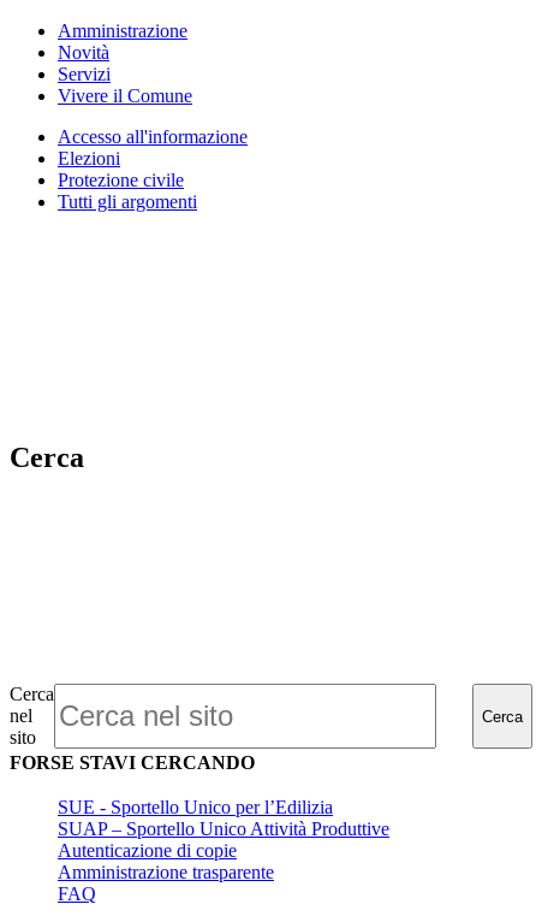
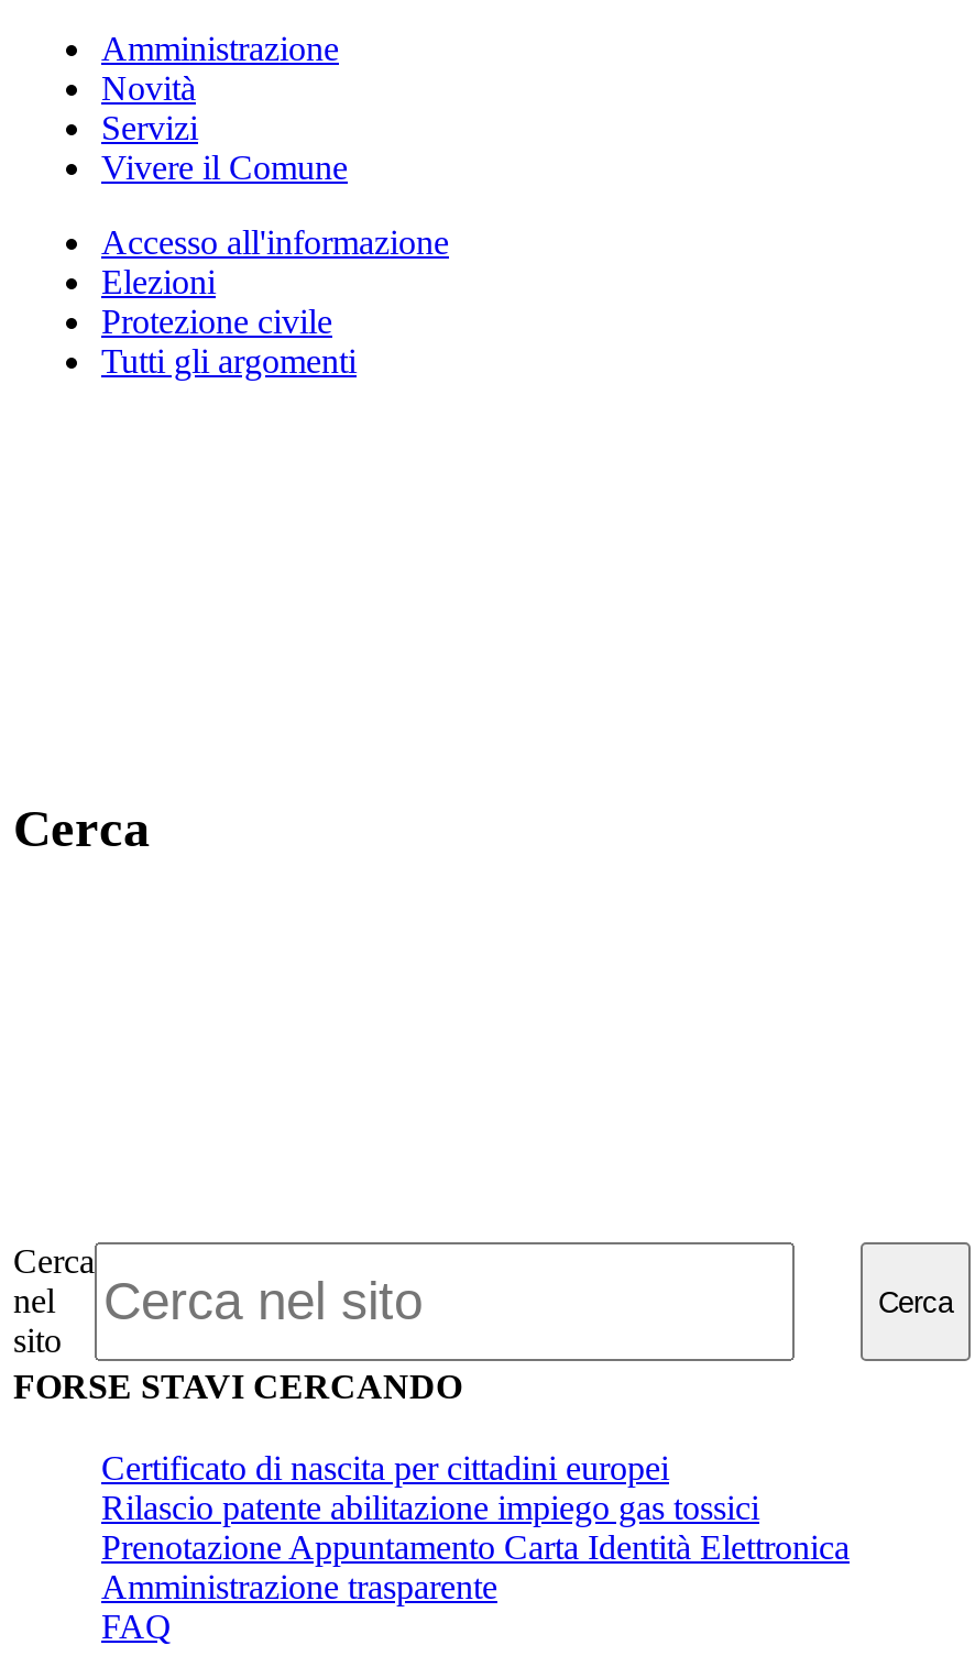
[58,797,389,861] SUE - Sportello Unico per l’Edilizia | SUAP – Sportello Unico Attività Produttive | Autenticazione di copie -> [101,1449,850,1566] Certificato di nascita per cittadini europei | Rilascio patente abilitazione impiego gas tossici | Prenotazione Appuntamento Carta Identità Elettronica

